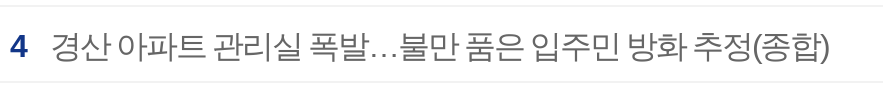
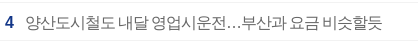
[50,29,828,63] 경산 아파트 관리실 폭발…불만 품은 입주민 방화 추정(종합) -> [25,14,382,31] 양산도시철도 내달 영업시운전…부산과 요금 비슷할듯

